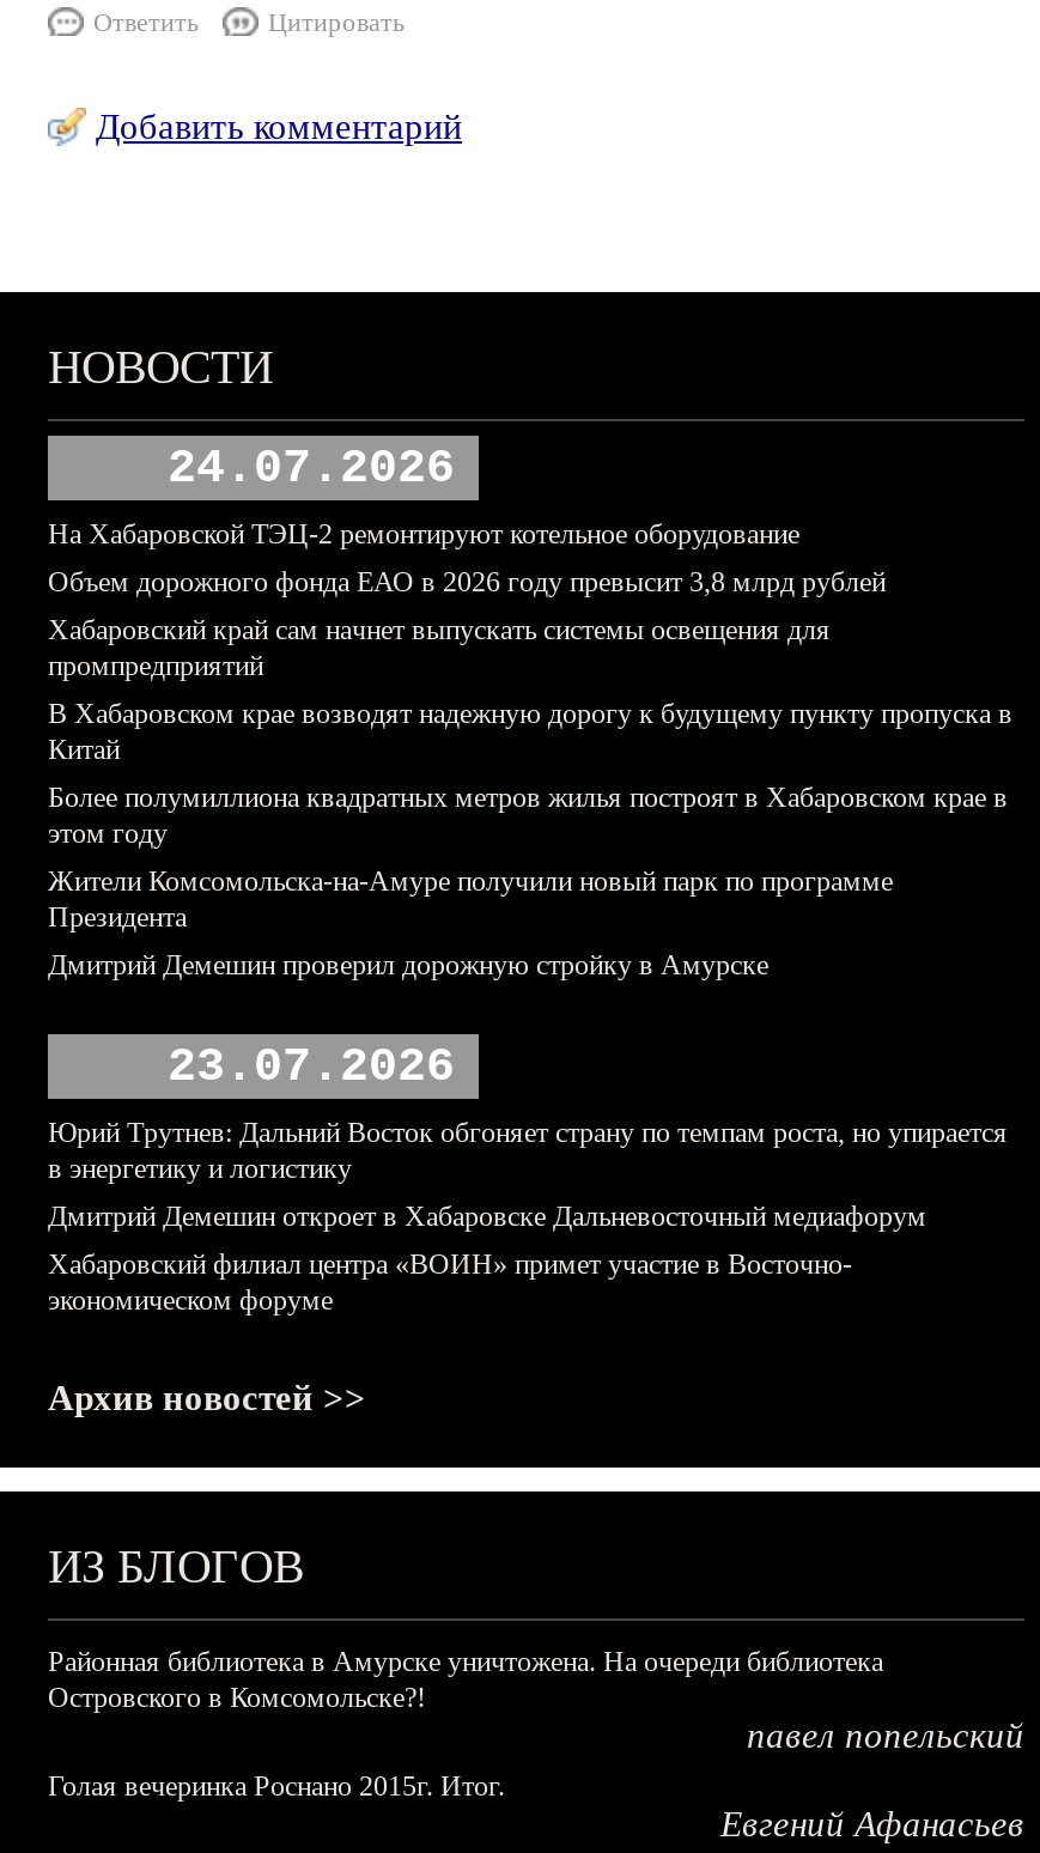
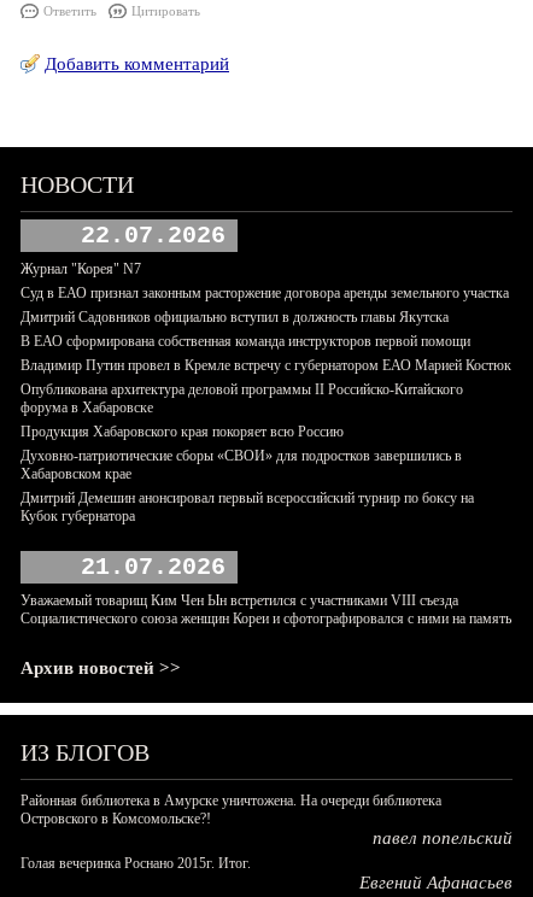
[48,441,1012,982] 24.07.2026 | На Хабаровской ТЭЦ-2 ремонтируют котельное оборудование | Объем дорожного фонда ЕАО в 2026 году превысит 3,8 млрд рублей | Хабаровский край сам начнет выпускать системы освещения для | промпредприятий | В Хабаровском крае возводят надежную дорогу к будущему пункту пропуска в | Китай | Более полумиллиона квадратных метров жилья построят в Хабаровском крае в | этом году | Жители Комсомольска-на-Амуре получили новый парк по программе | Президента | Дмитрий Демешин проверил дорожную стройку в Амурске -> [20,222,511,524] 22.07.2026 | Журнал "Корея" N7 | Суд в ЕАО признал законным расторжение договора аренды земельного участка | Дмитрий Садовников официально вступил в должность главы Якутска | В ЕАО сформирована собственная команда инструкторов первой помощи | Владимир Путин провел в Кремле встречу с губернатором ЕАО Марией Костюк | Опубликована архитектура деловой программы II Российско-Китайского | форума в Хабаровске | Продукция Хабаровского края покоряет всю Россию | Духовно-патриотические сборы «СВОИ» для подростков завершились в | Хабаровском крае | Дмитрий Демешин анонсировал первый всероссийский турнир по боксу на | Кубок губернатора
[48,1039,1008,1317] 23.07.2026 | Юрий Трутнев: Дальний Восток обгоняет страну по темпам роста, но упирается | в энергетику и логистику | Дмитрий Демешин откроет в Хабаровске Дальневосточный медиафорум | Хабаровский филиал центра «ВОИН» примет участие в Восточно- | экономическом форуме -> [20,553,511,627] 21.07.2026 | Уважаемый товарищ Ким Чен Ын встретился с участниками VIII съезда | Социалистического союза женщин Кореи и сфотографировался с ними на память

